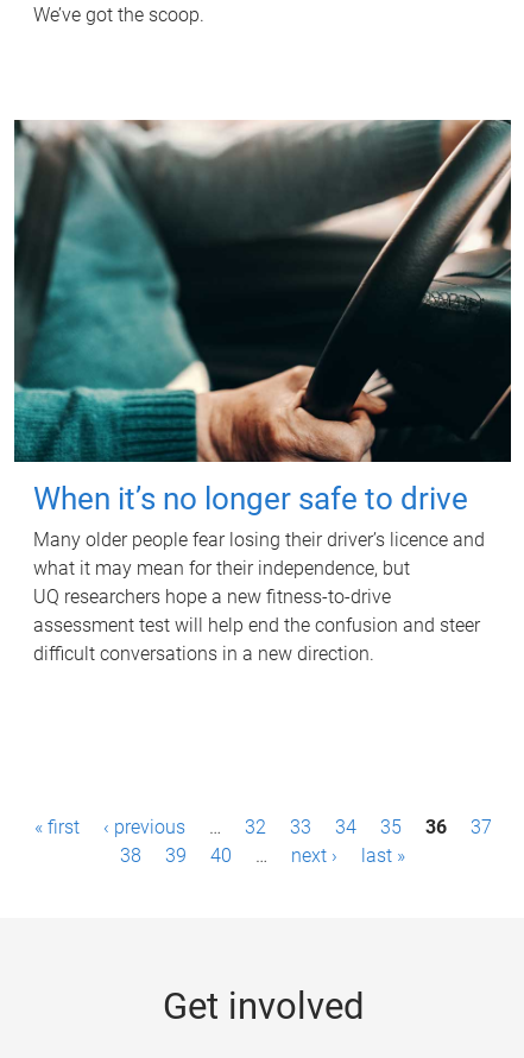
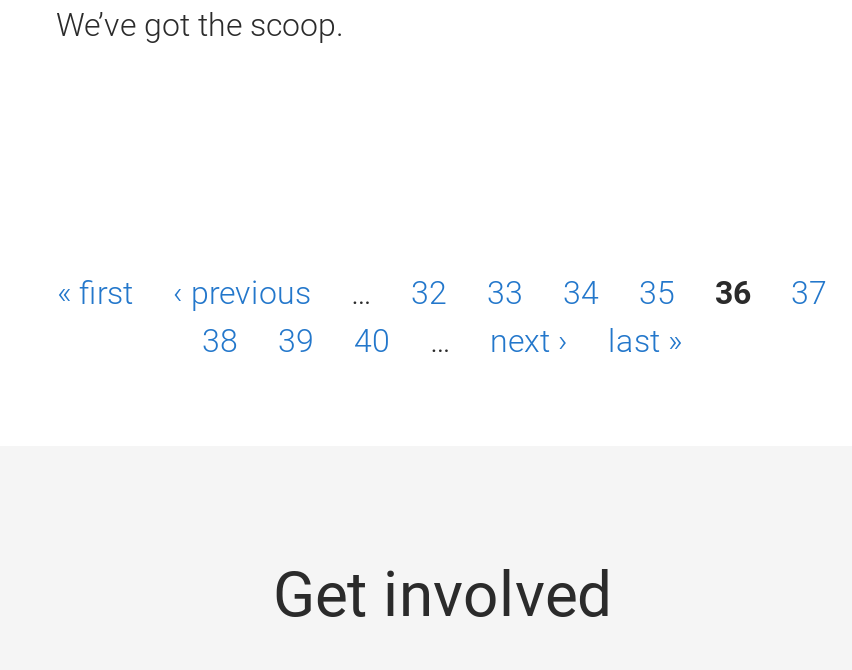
[13,119,512,665] [image] | When it’s no longer safe to drive | Many older people fear losing their driver’s licence and | what it may mean for their independence, but | UQ researchers hope a new fitness-to-drive | assessment test will help end the confusion and steer | difficult conversations in a new direction. -> none

